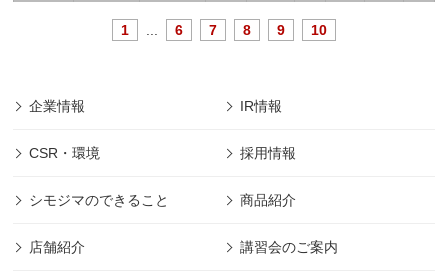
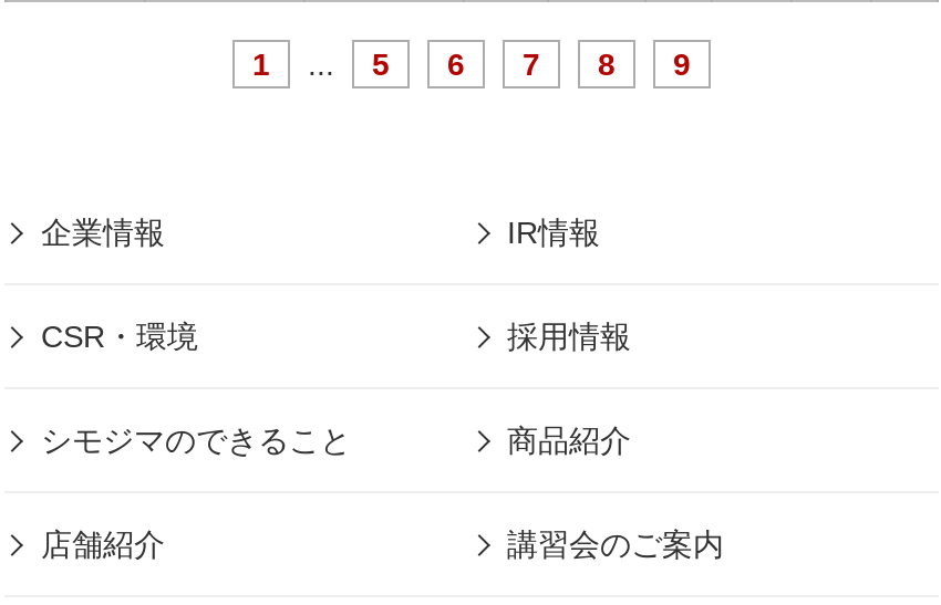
[311,22,327,38] 10 -> none
none -> [372,46,390,82] 5

